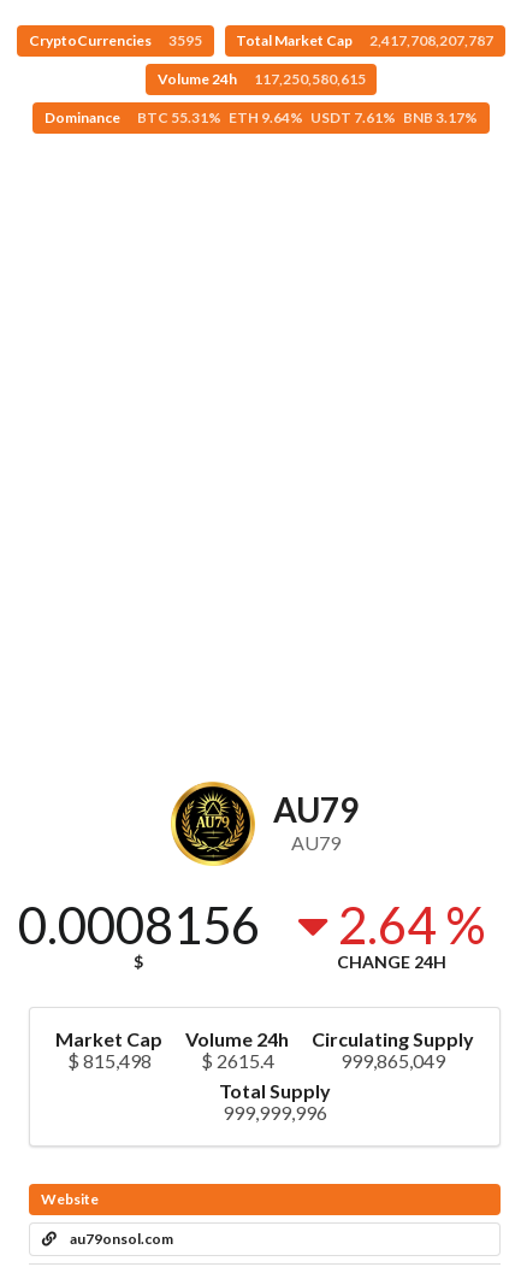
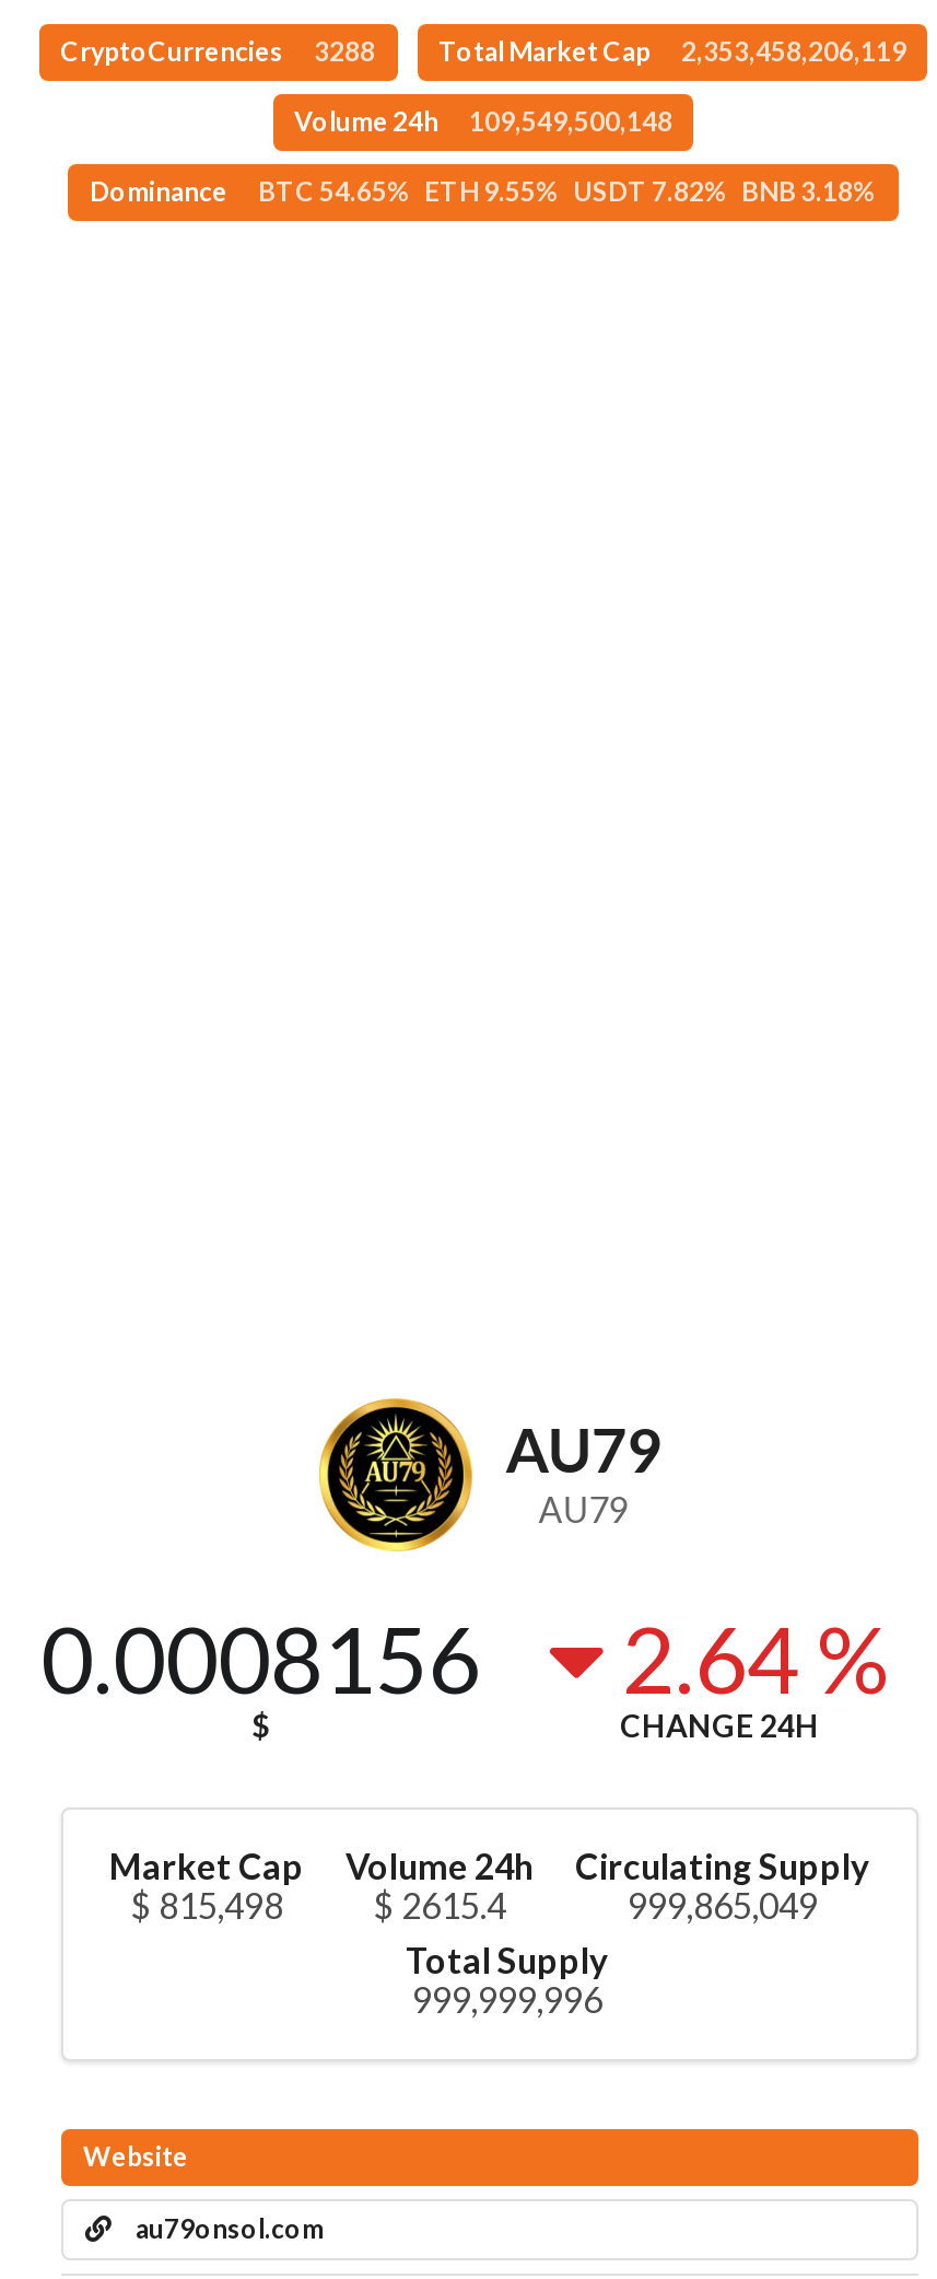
[168,31,202,49] 3595 -> [314,35,375,68] 3288
[370,31,494,49] 2,417,708,207,787 -> [681,35,906,68] 2,353,458,206,119
[157,70,365,88] Volume 24h 117,250,580,615 -> [294,105,672,138] Volume 24h 109,549,500,148
[137,108,478,126] BTC 55.31% ETH 9.64% USDT 7.61% BNB 3.17% -> [258,175,877,208] BTC 54.65% ETH 9.55% USDT 7.82% BNB 3.18%

